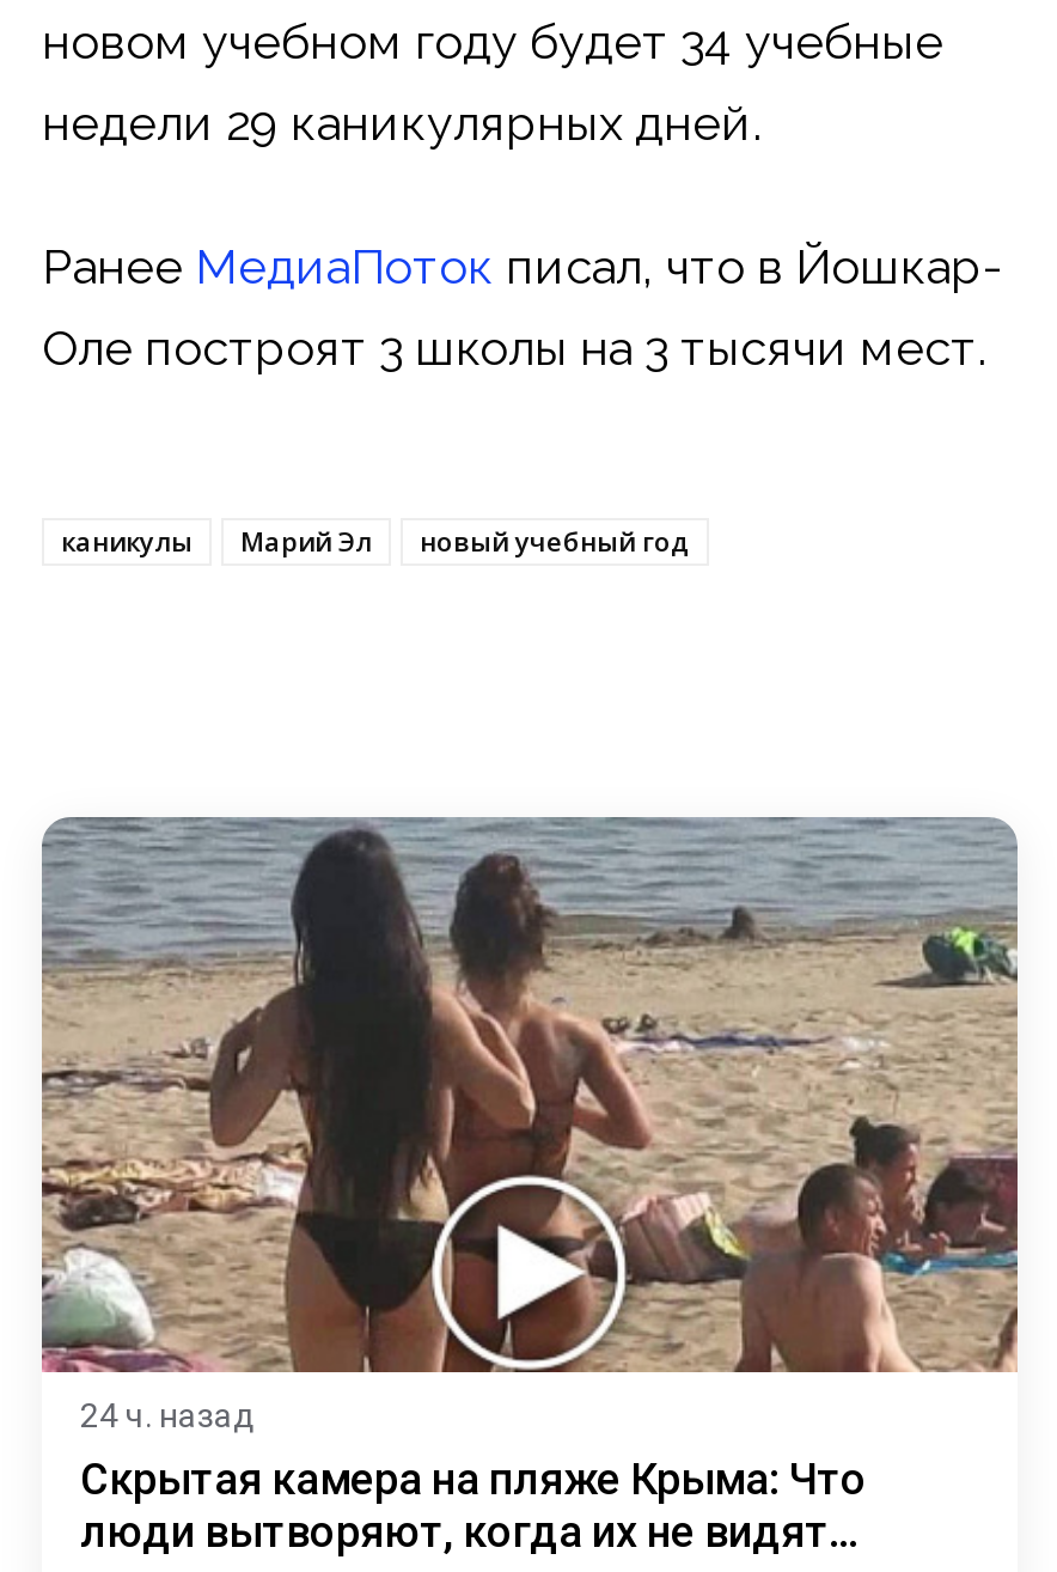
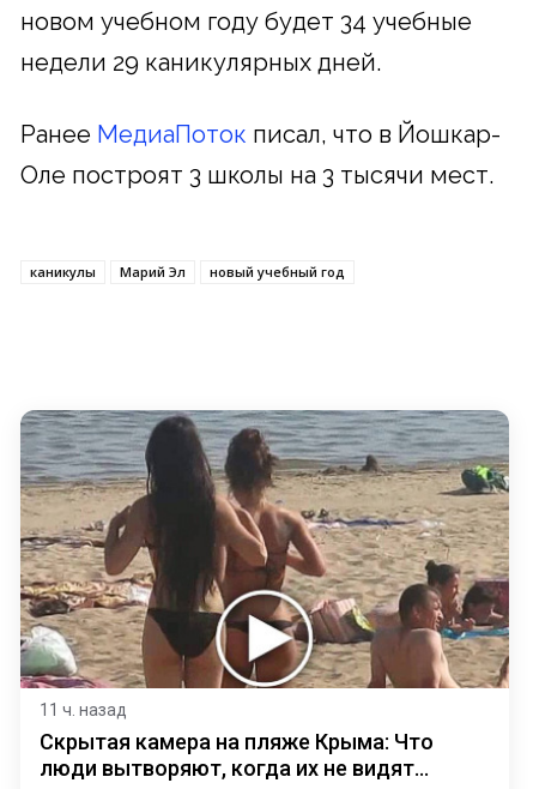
[80,1397,255,1435] 24 ч. назад -> [40,701,127,720] 11 ч. назад

